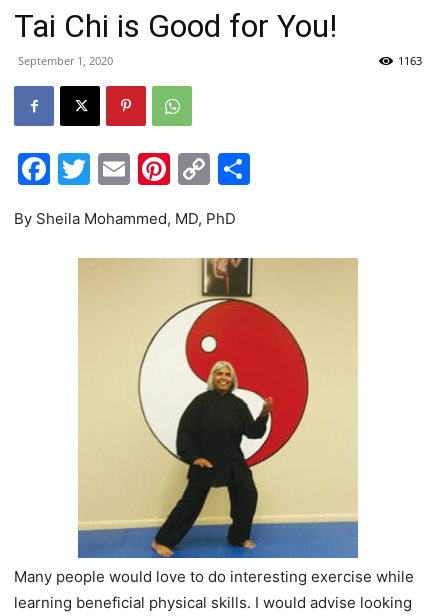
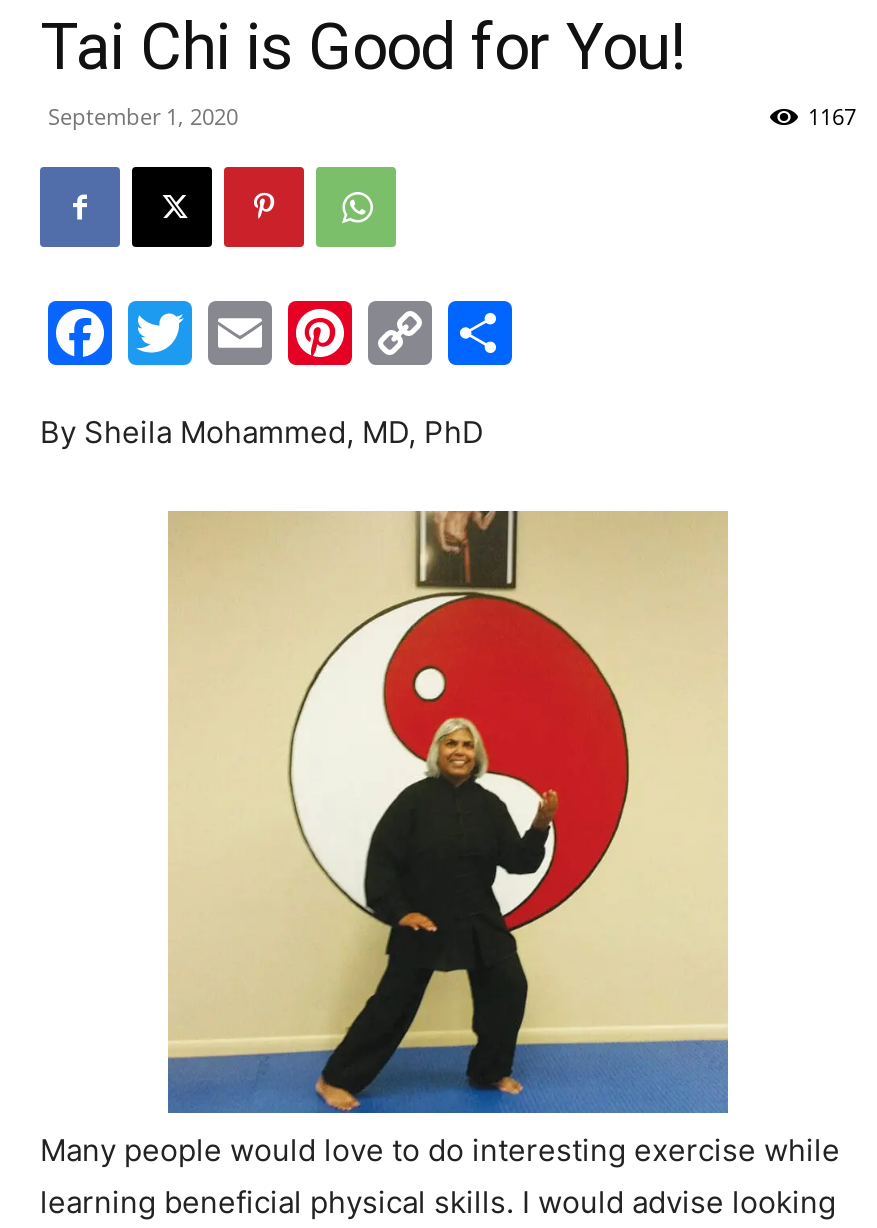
[398,53,422,68] 1163 -> [808,101,856,131] 1167

